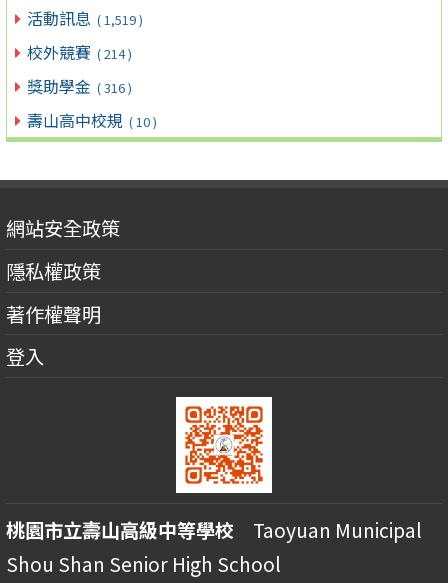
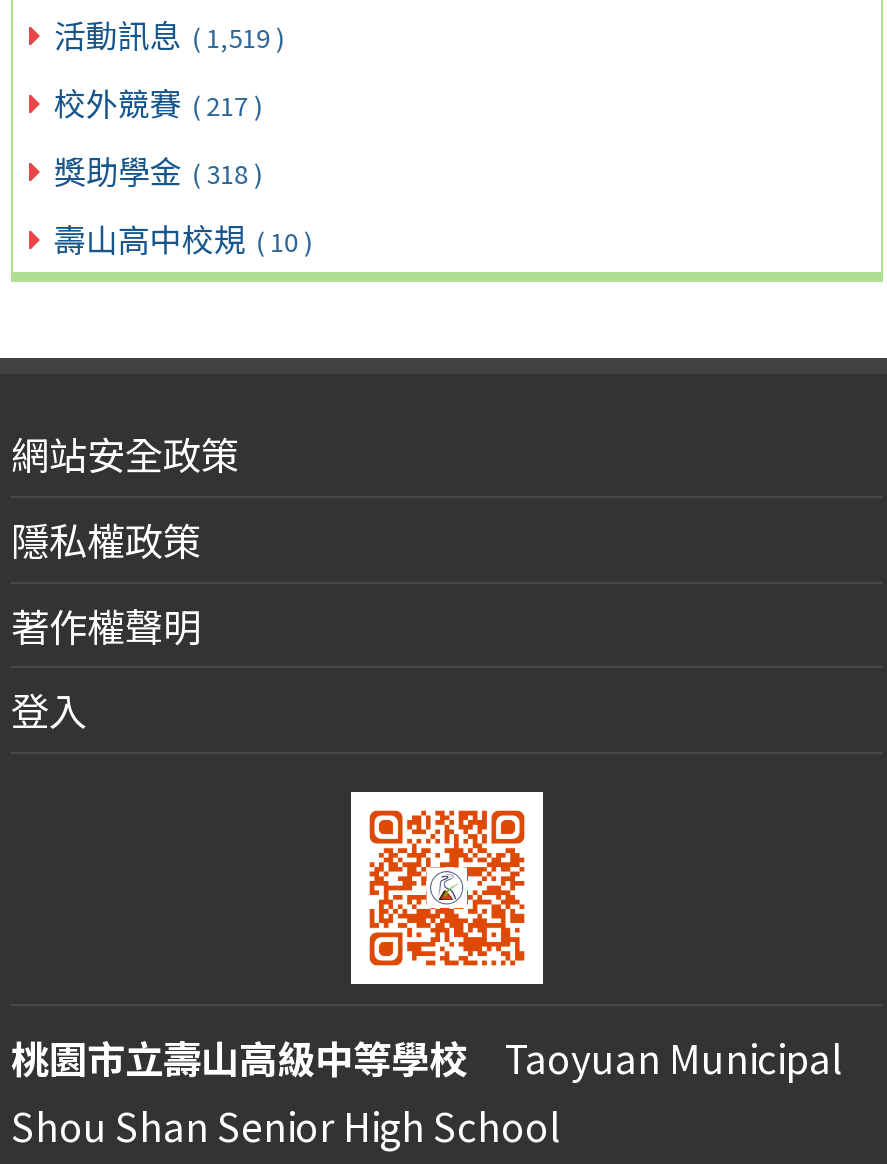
[27,40,132,64] 校外競賽 ( 214 ) -> [54,78,262,126] 校外競賽 ( 217 )
[27,74,132,98] 獎助學金 ( 316 ) -> [54,145,262,193] 獎助學金 ( 318 )

